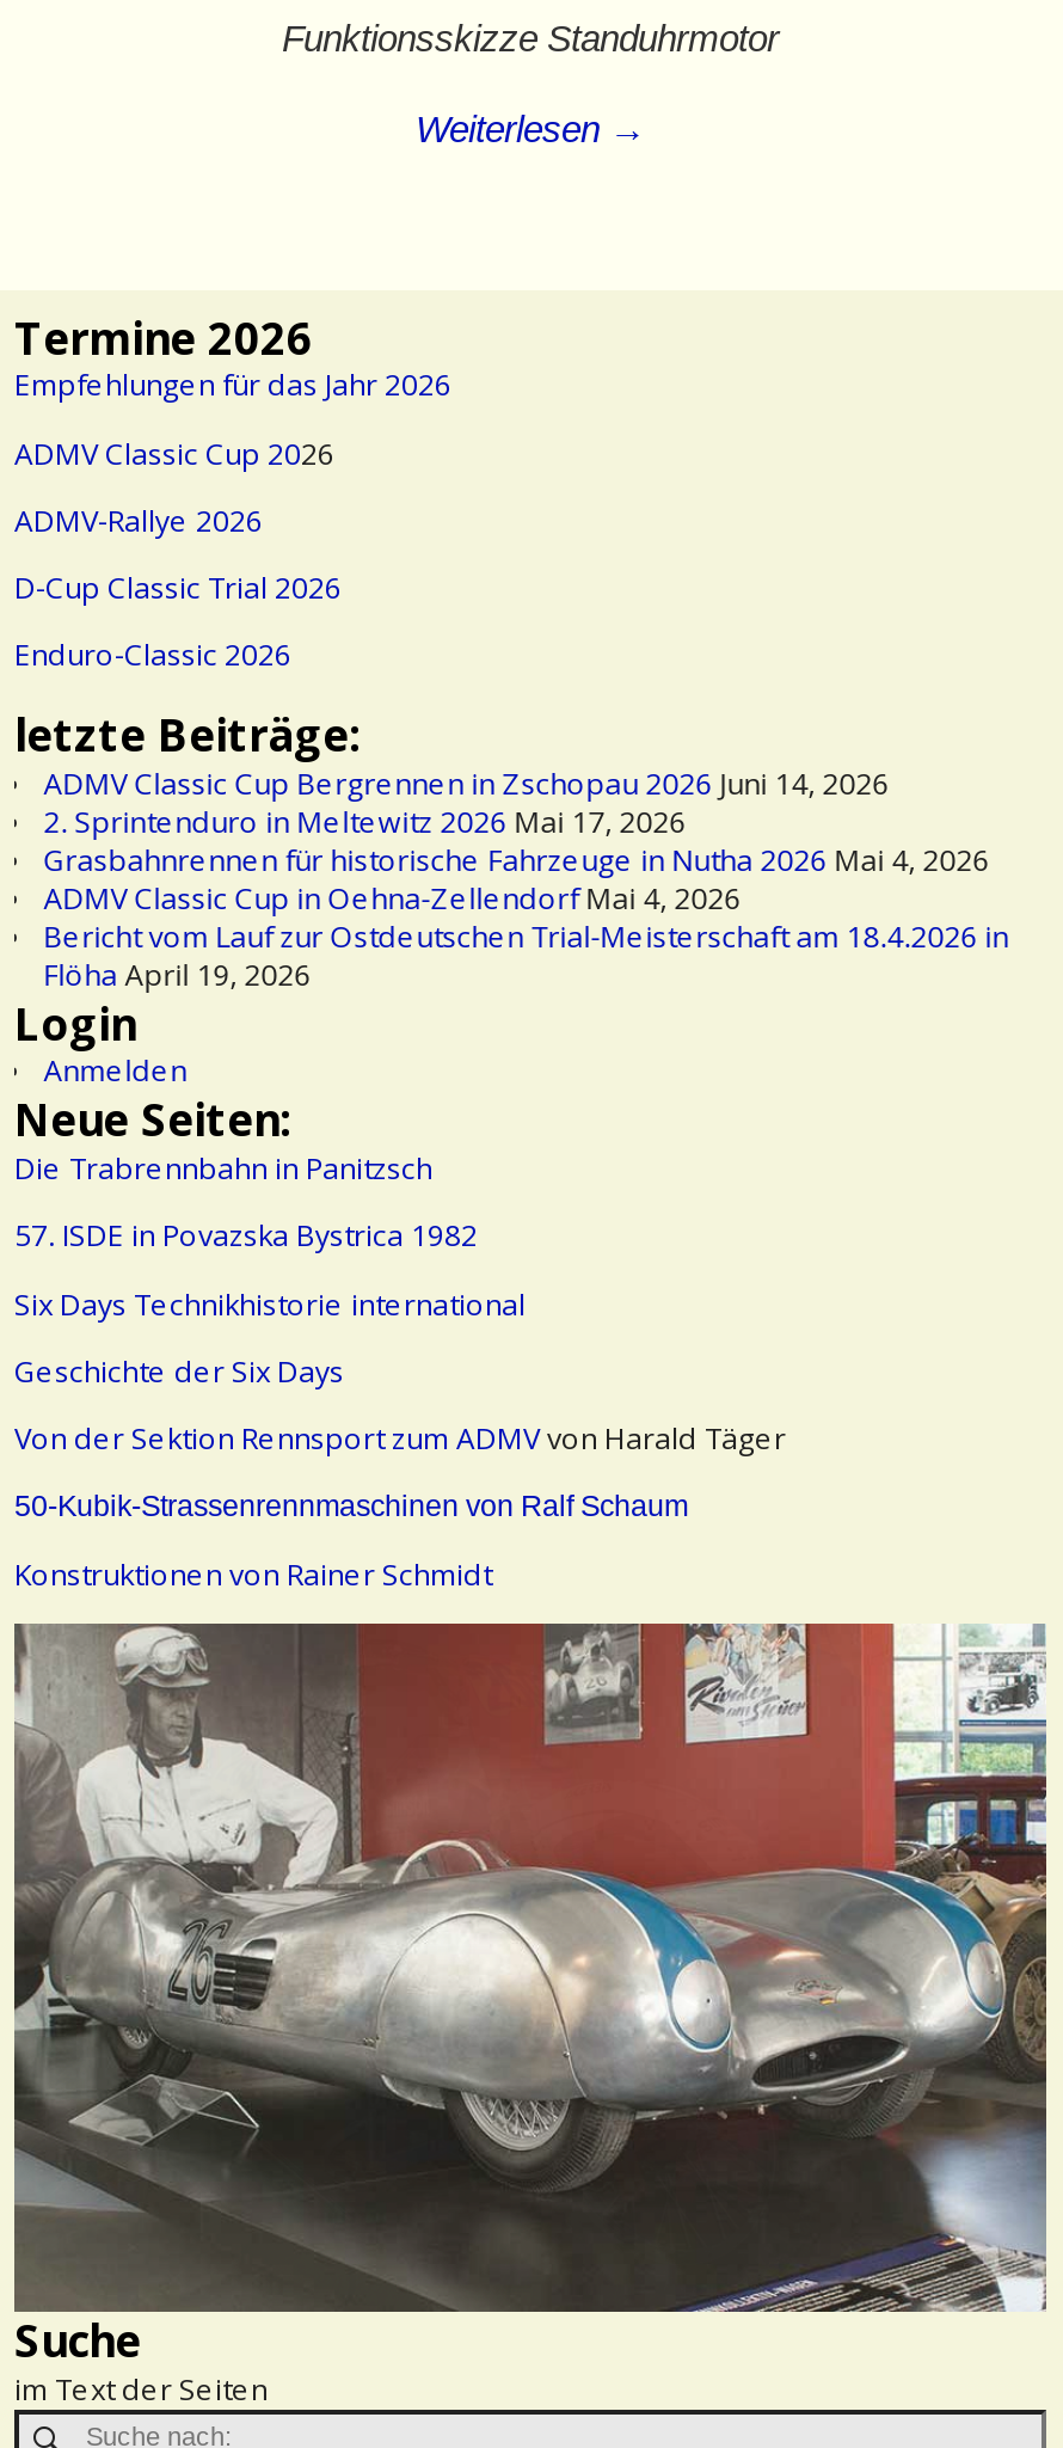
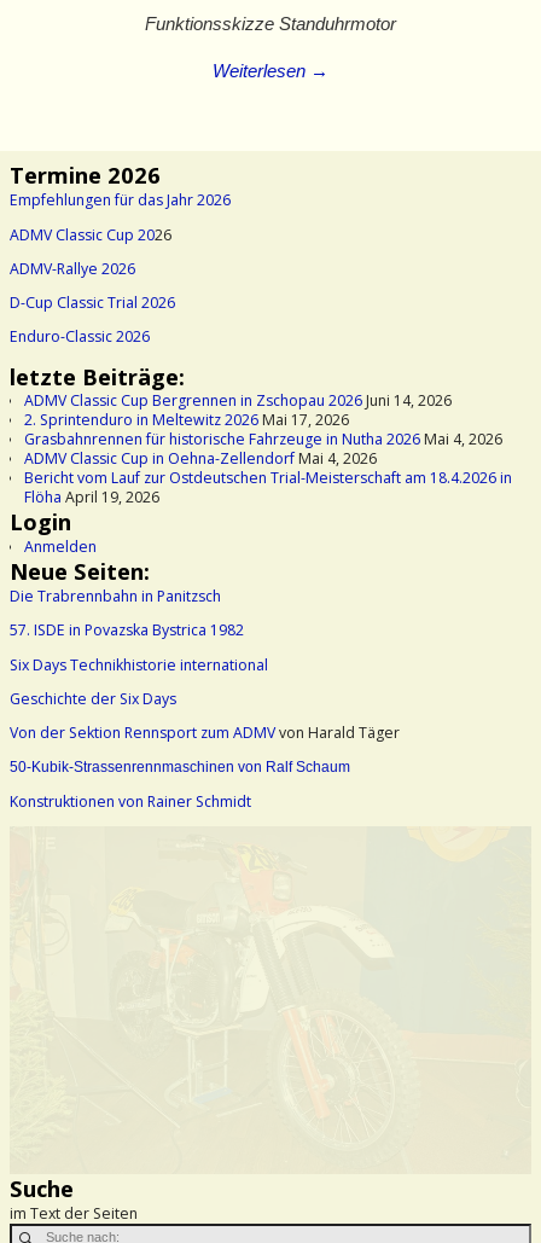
[12,1621,1049,2314] [image] -> none

